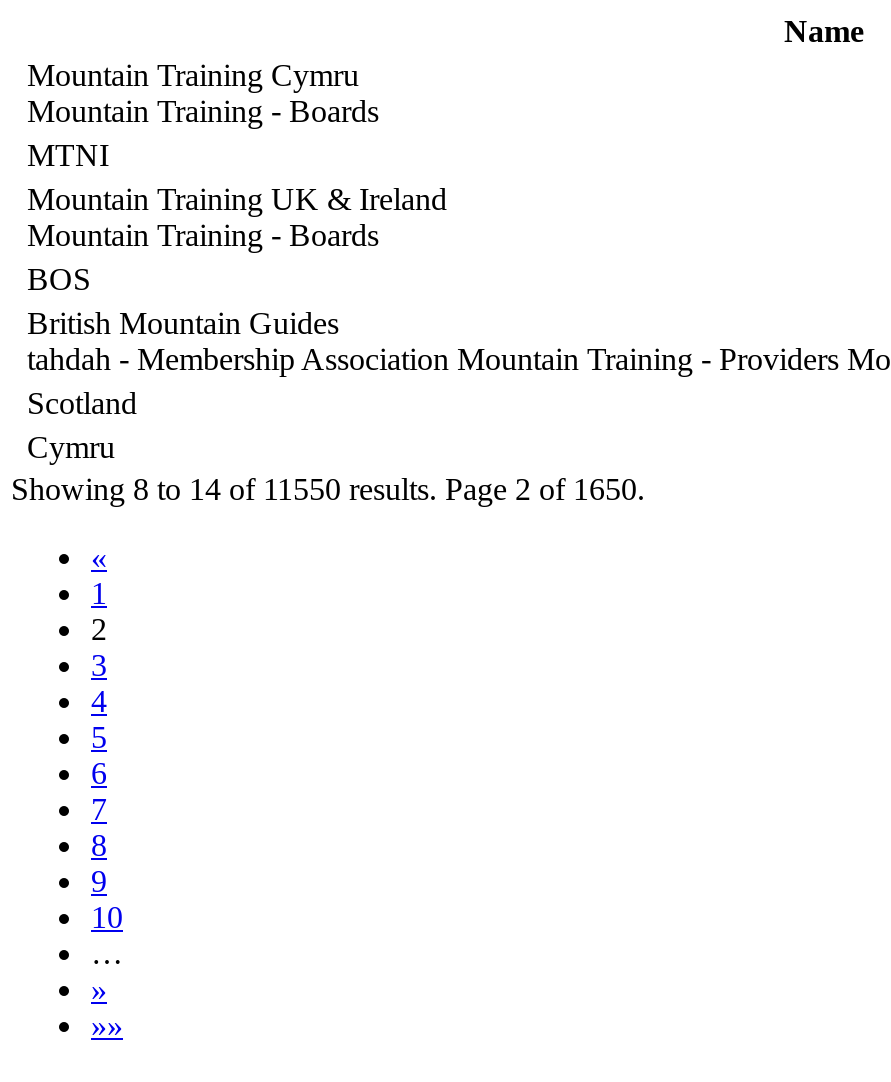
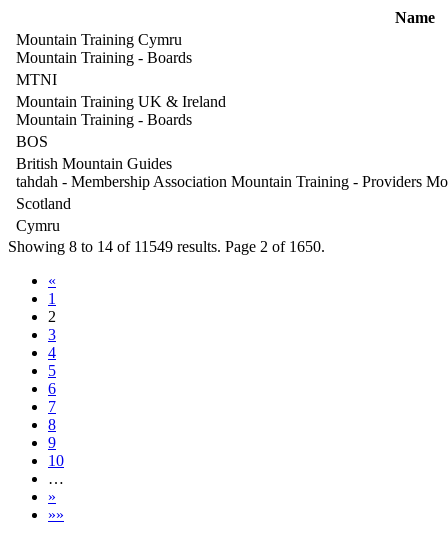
[11,472,645,506] Showing 8 to 14 of 11550 results. Page 2 of 1650. -> [8,238,325,255] Showing 8 to 14 of 11549 results. Page 2 of 1650.

